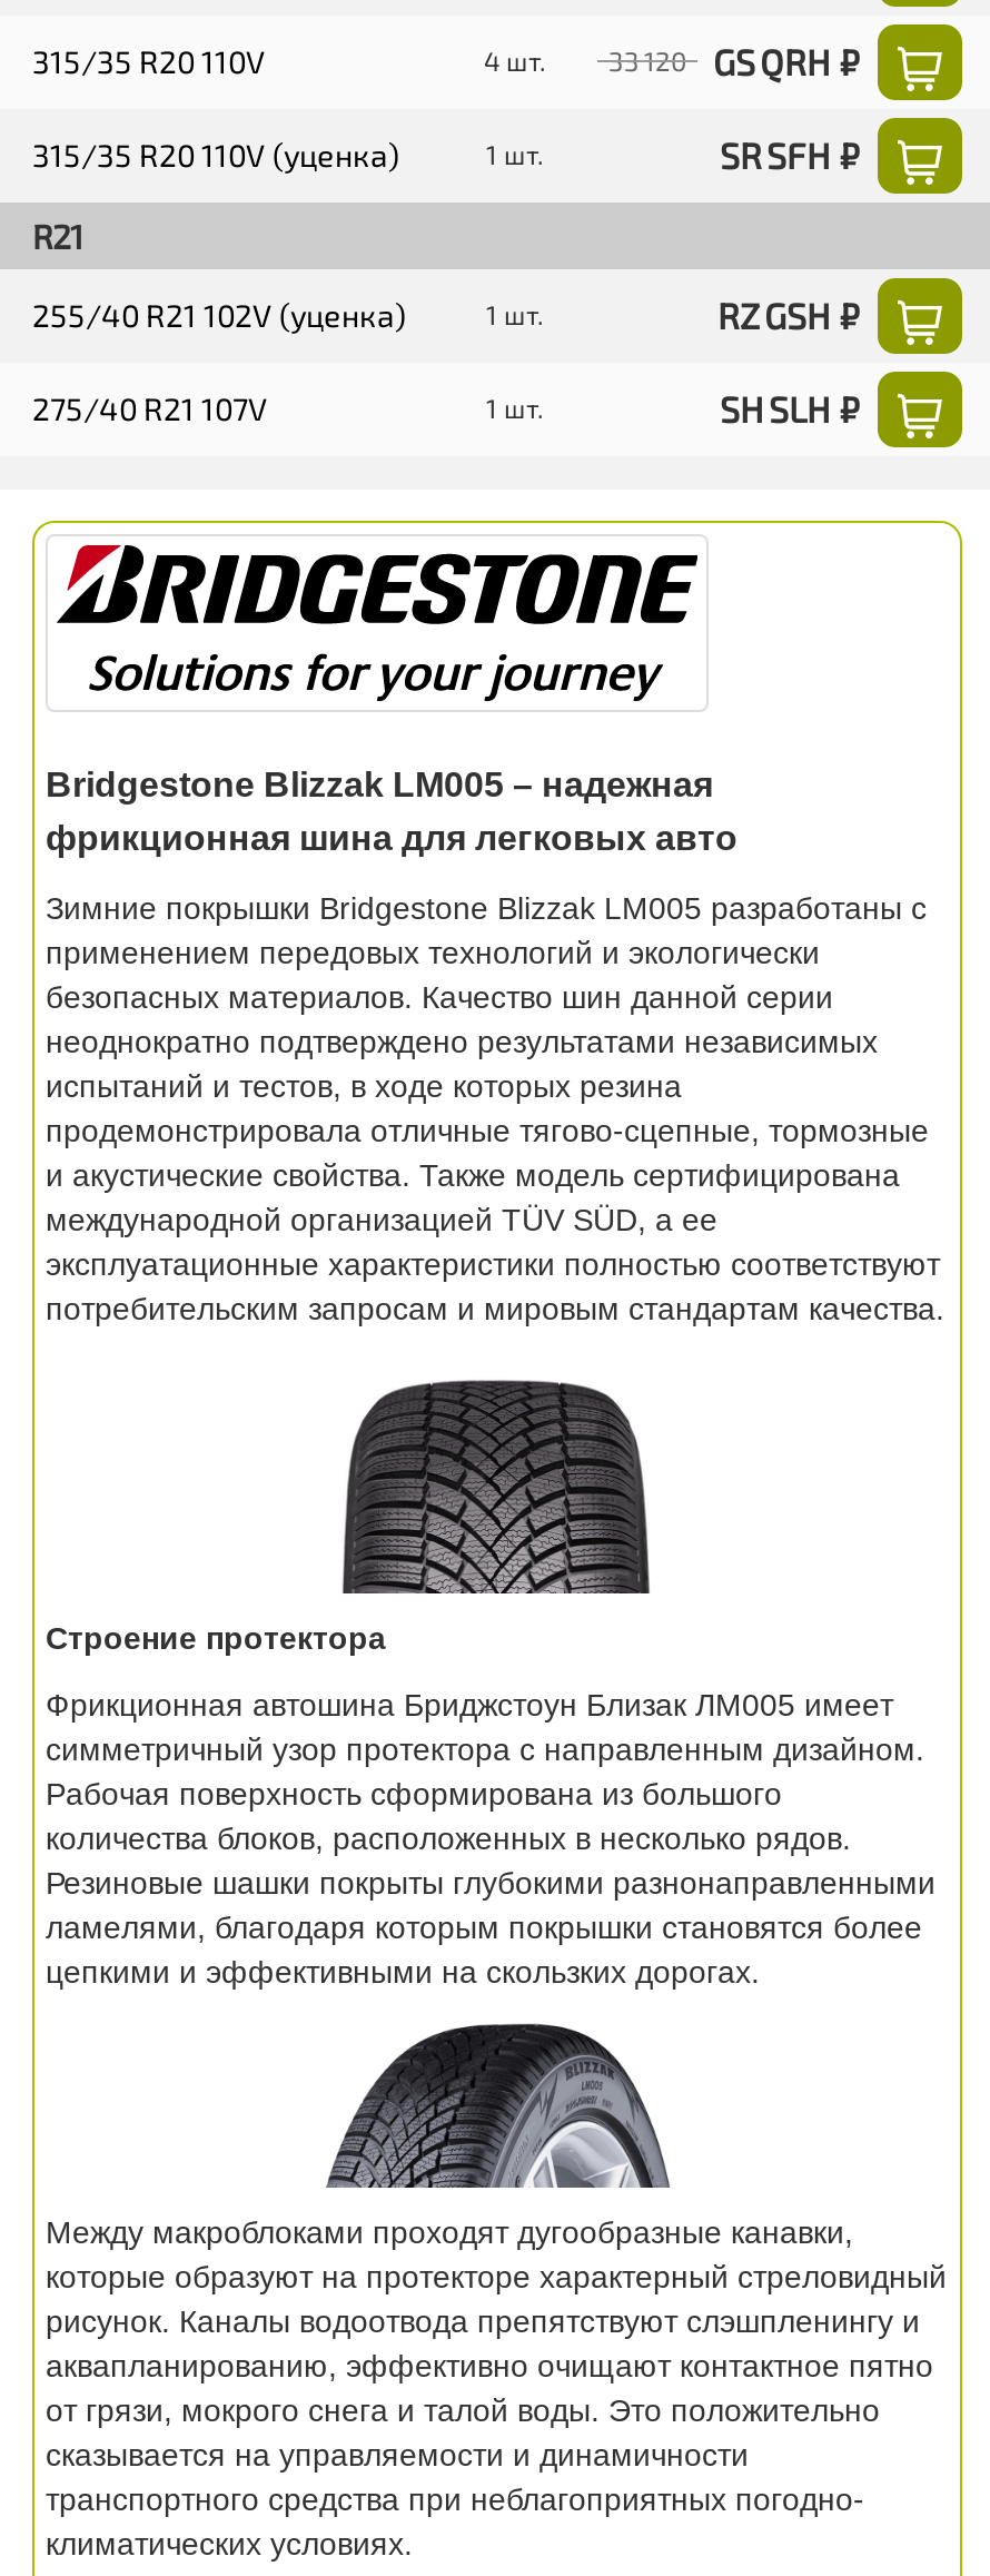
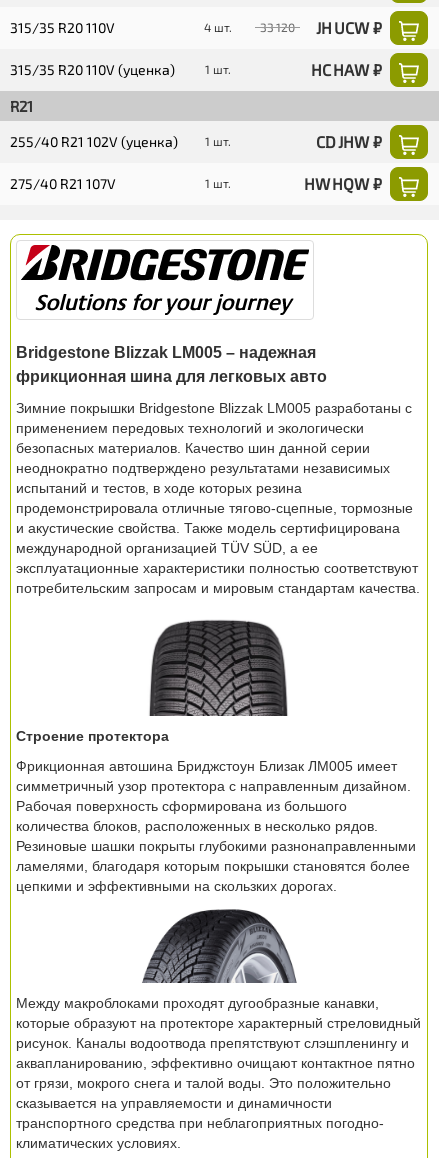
[713,40,860,82] GS QRH ₽ -> [316,18,382,37] JH UCW ₽
[720,134,860,176] SR SFH ₽ -> [311,60,382,79] HC HAW ₽
[717,294,860,336] RZ GSH ₽ -> [316,132,382,151] CD JHW ₽
[720,387,860,430] SH SLH ₽ -> [304,174,382,193] HW HQW ₽

